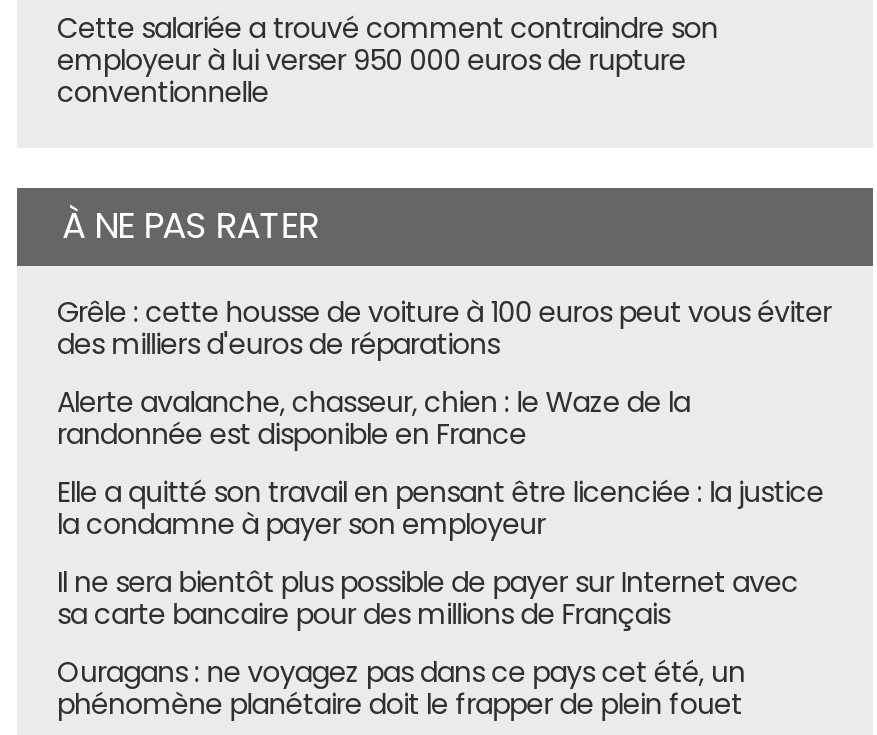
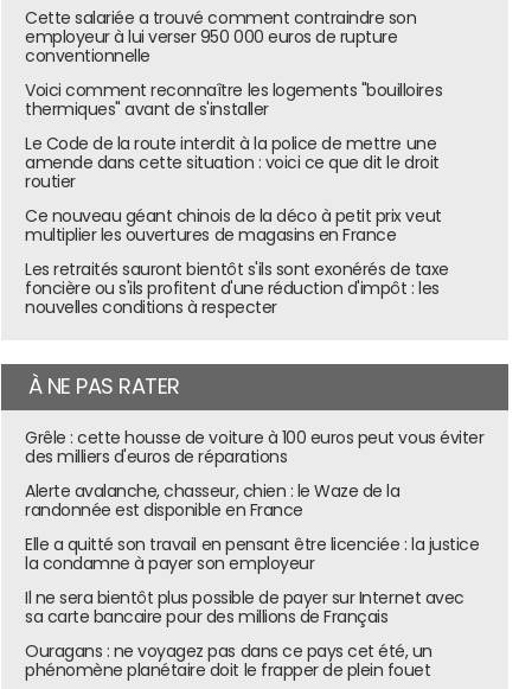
none -> [25,81,449,316] Voici comment reconnaître les logements "bouilloires | thermiques" avant de s'installer | Le Code de la route interdit à la police de mettre une | amende dans cette situation : voici ce que dit le droit | routier | Ce nouveau géant chinois de la déco à petit prix veut | multiplier les ouvertures de magasins en France | Les retraités sauront bientôt s'ils sont exonérés de taxe | foncière ou s'ils profitent d'une réduction d'impôt : les | nouvelles conditions à respecter

